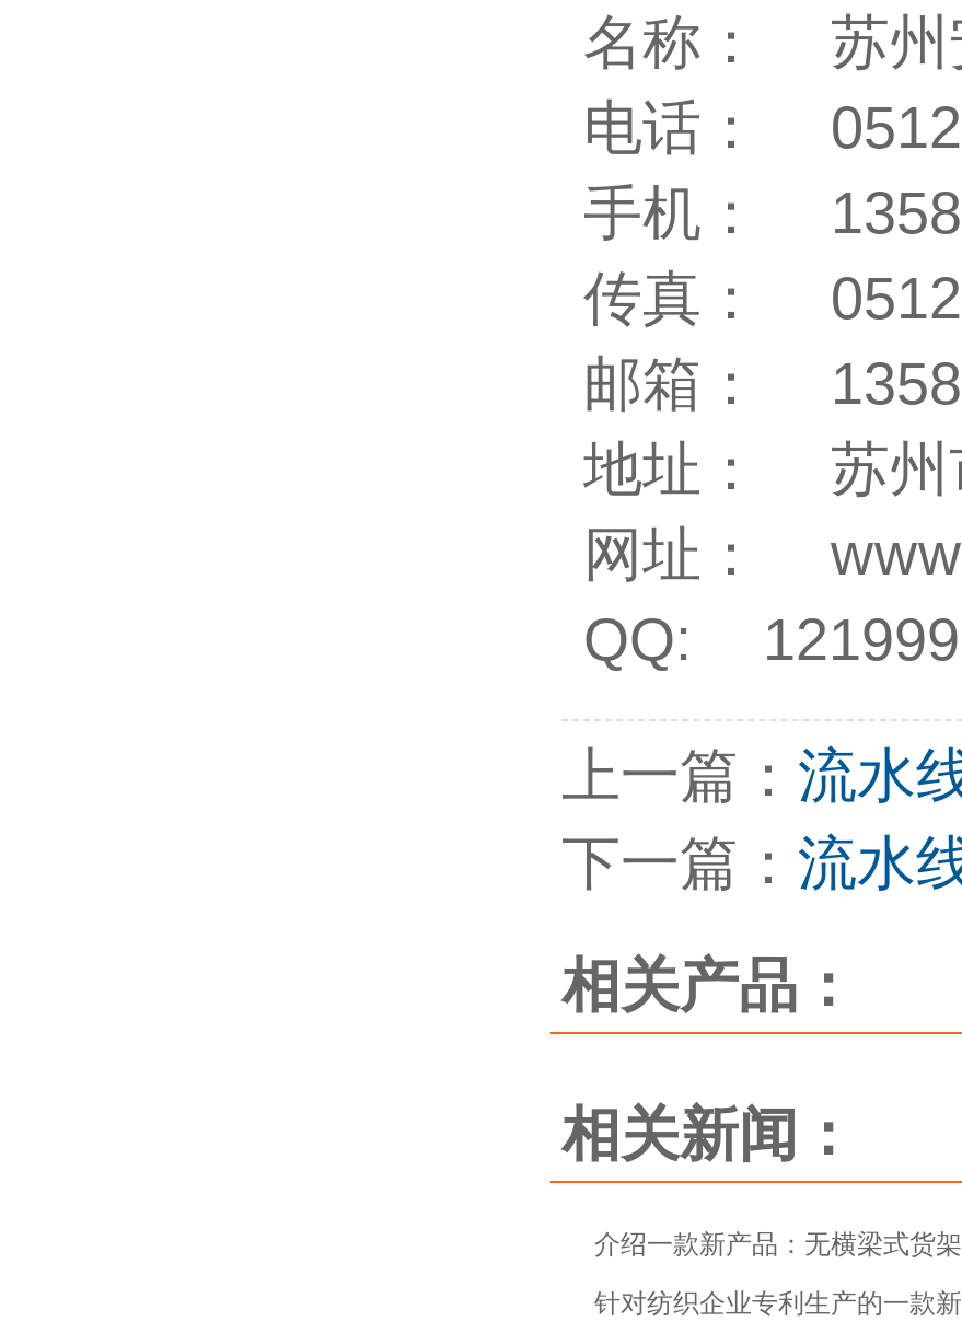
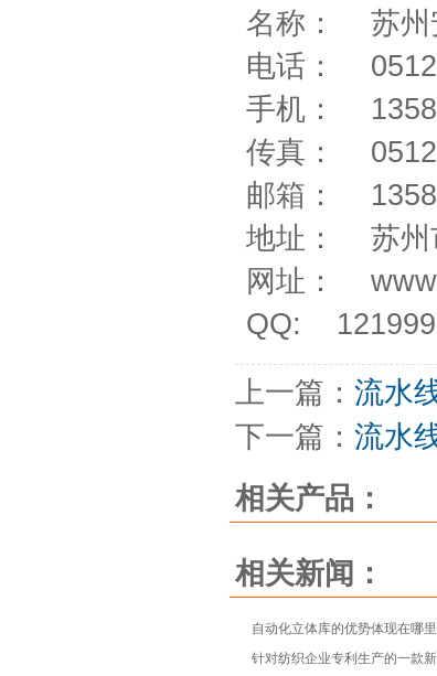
[594,1229,962,1260] 介绍一款新产品：无横梁式货架 -> [252,621,437,636] 自动化立体库的优势体现在哪里

